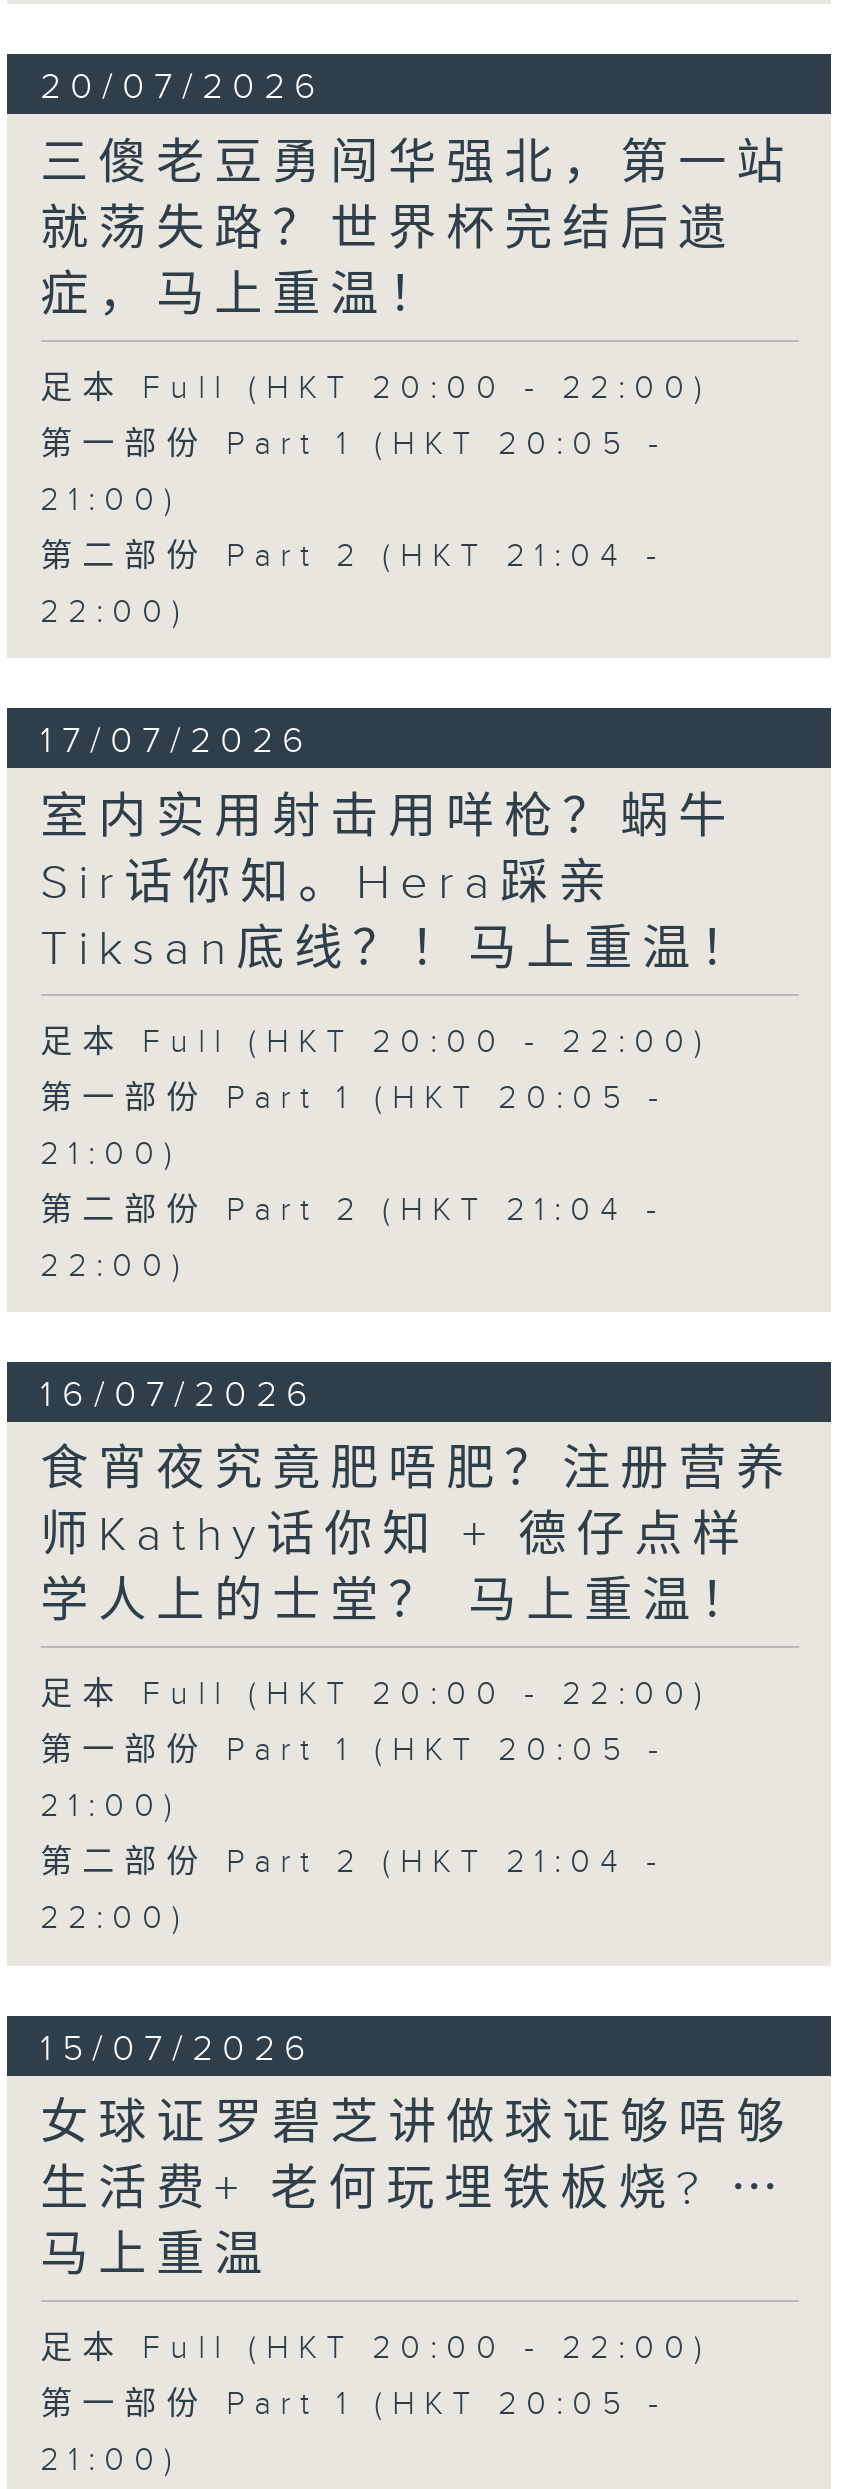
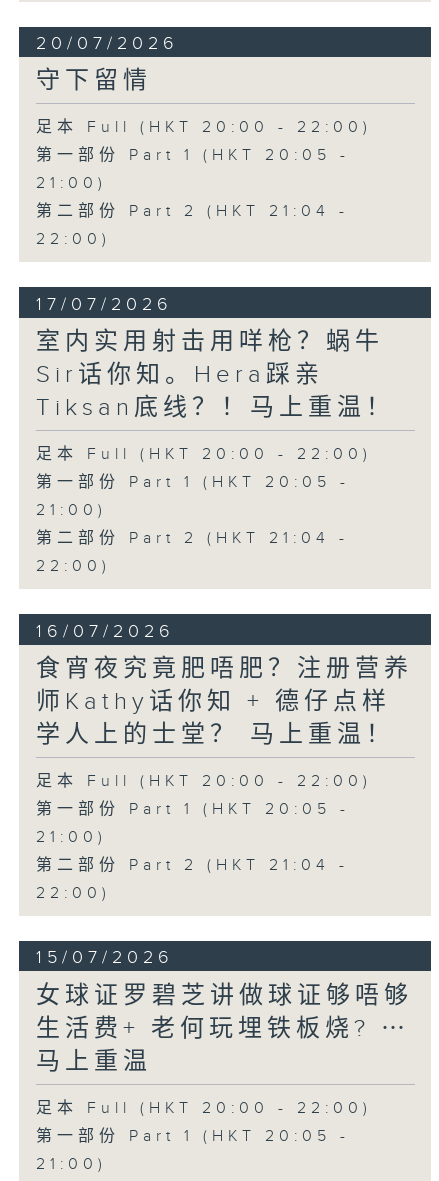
[40,135,794,323] 三傻老豆勇闯华强北，第一站 | 就荡失路？世界杯完结后遗 | 症，马上重温！ -> [36,67,152,95] 守下留情

